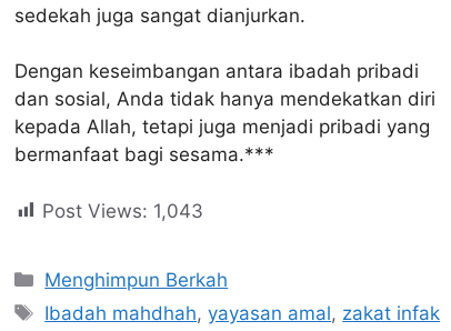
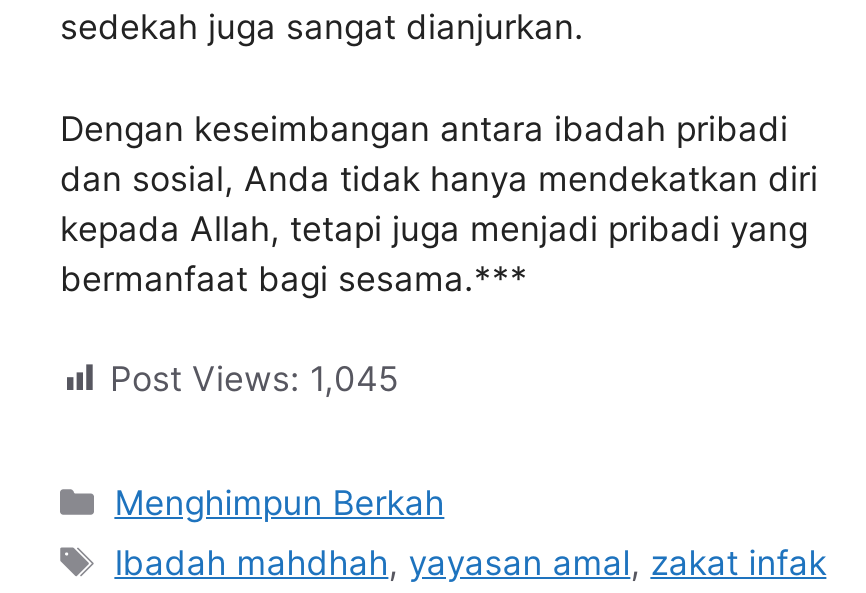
[42,200,203,222] Post Views: 1,043 -> [110,359,398,399] Post Views: 1,045

